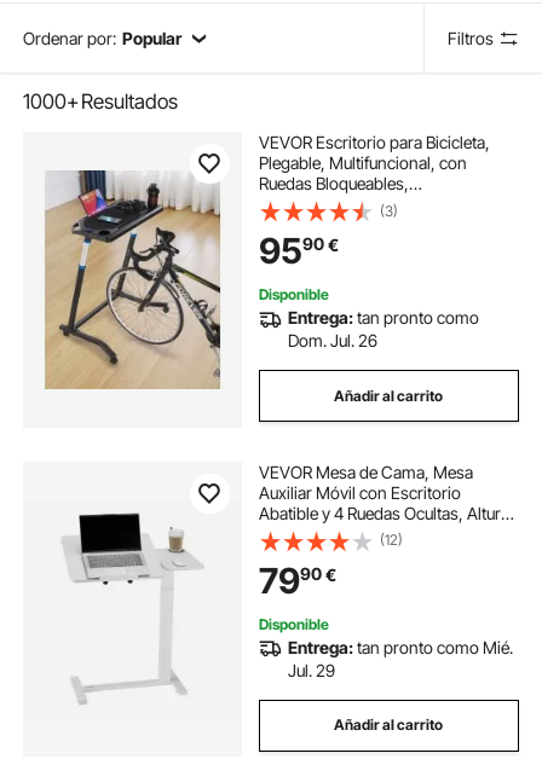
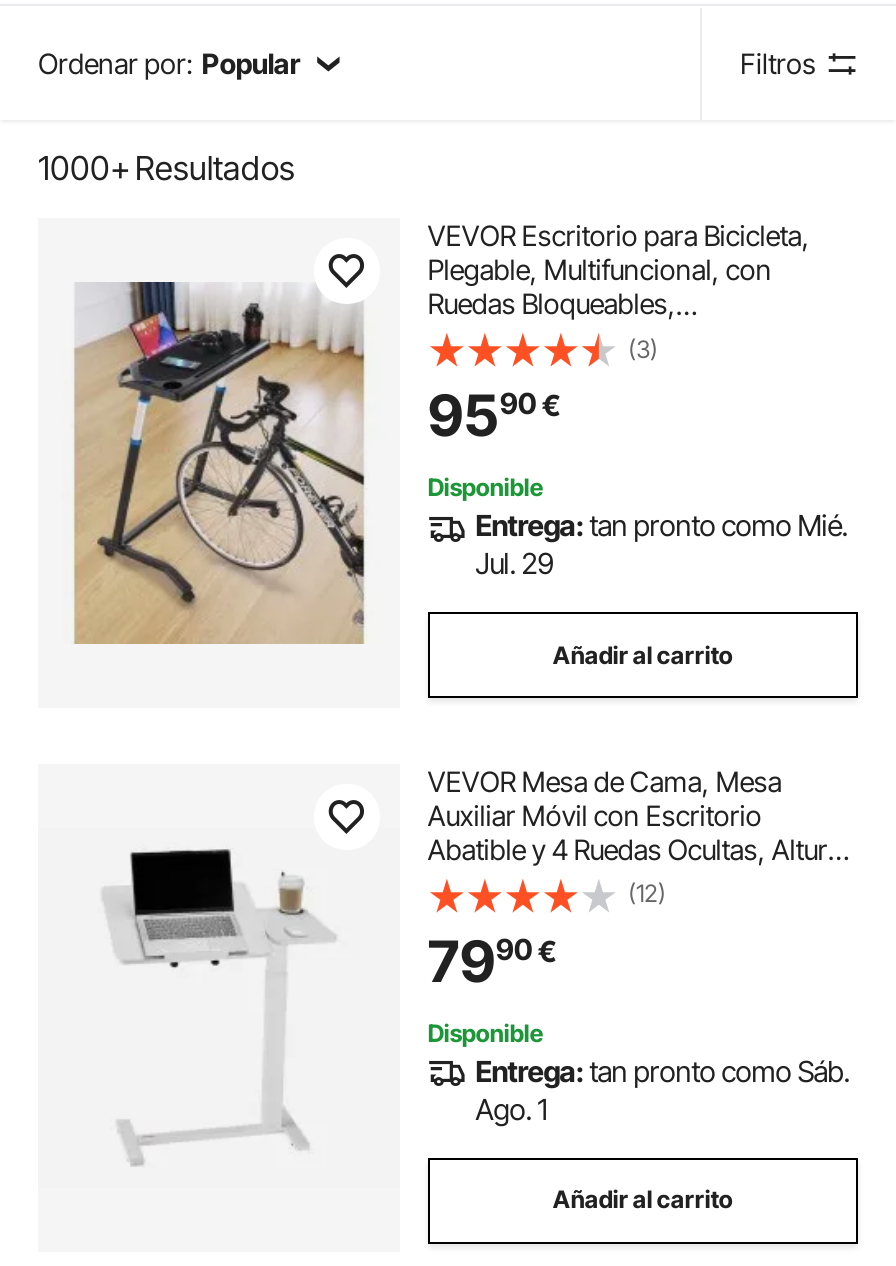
[288,308,479,351] Entrega: tan pronto como | Dom. Jul. 26 -> none
moved [288,637,513,681] -> [475,509,847,581]: Entrega: tan pronto como Mié. | Jul. 29
none -> [475,1054,849,1126] Entrega: tan pronto como Sáb. | Ago. 1

